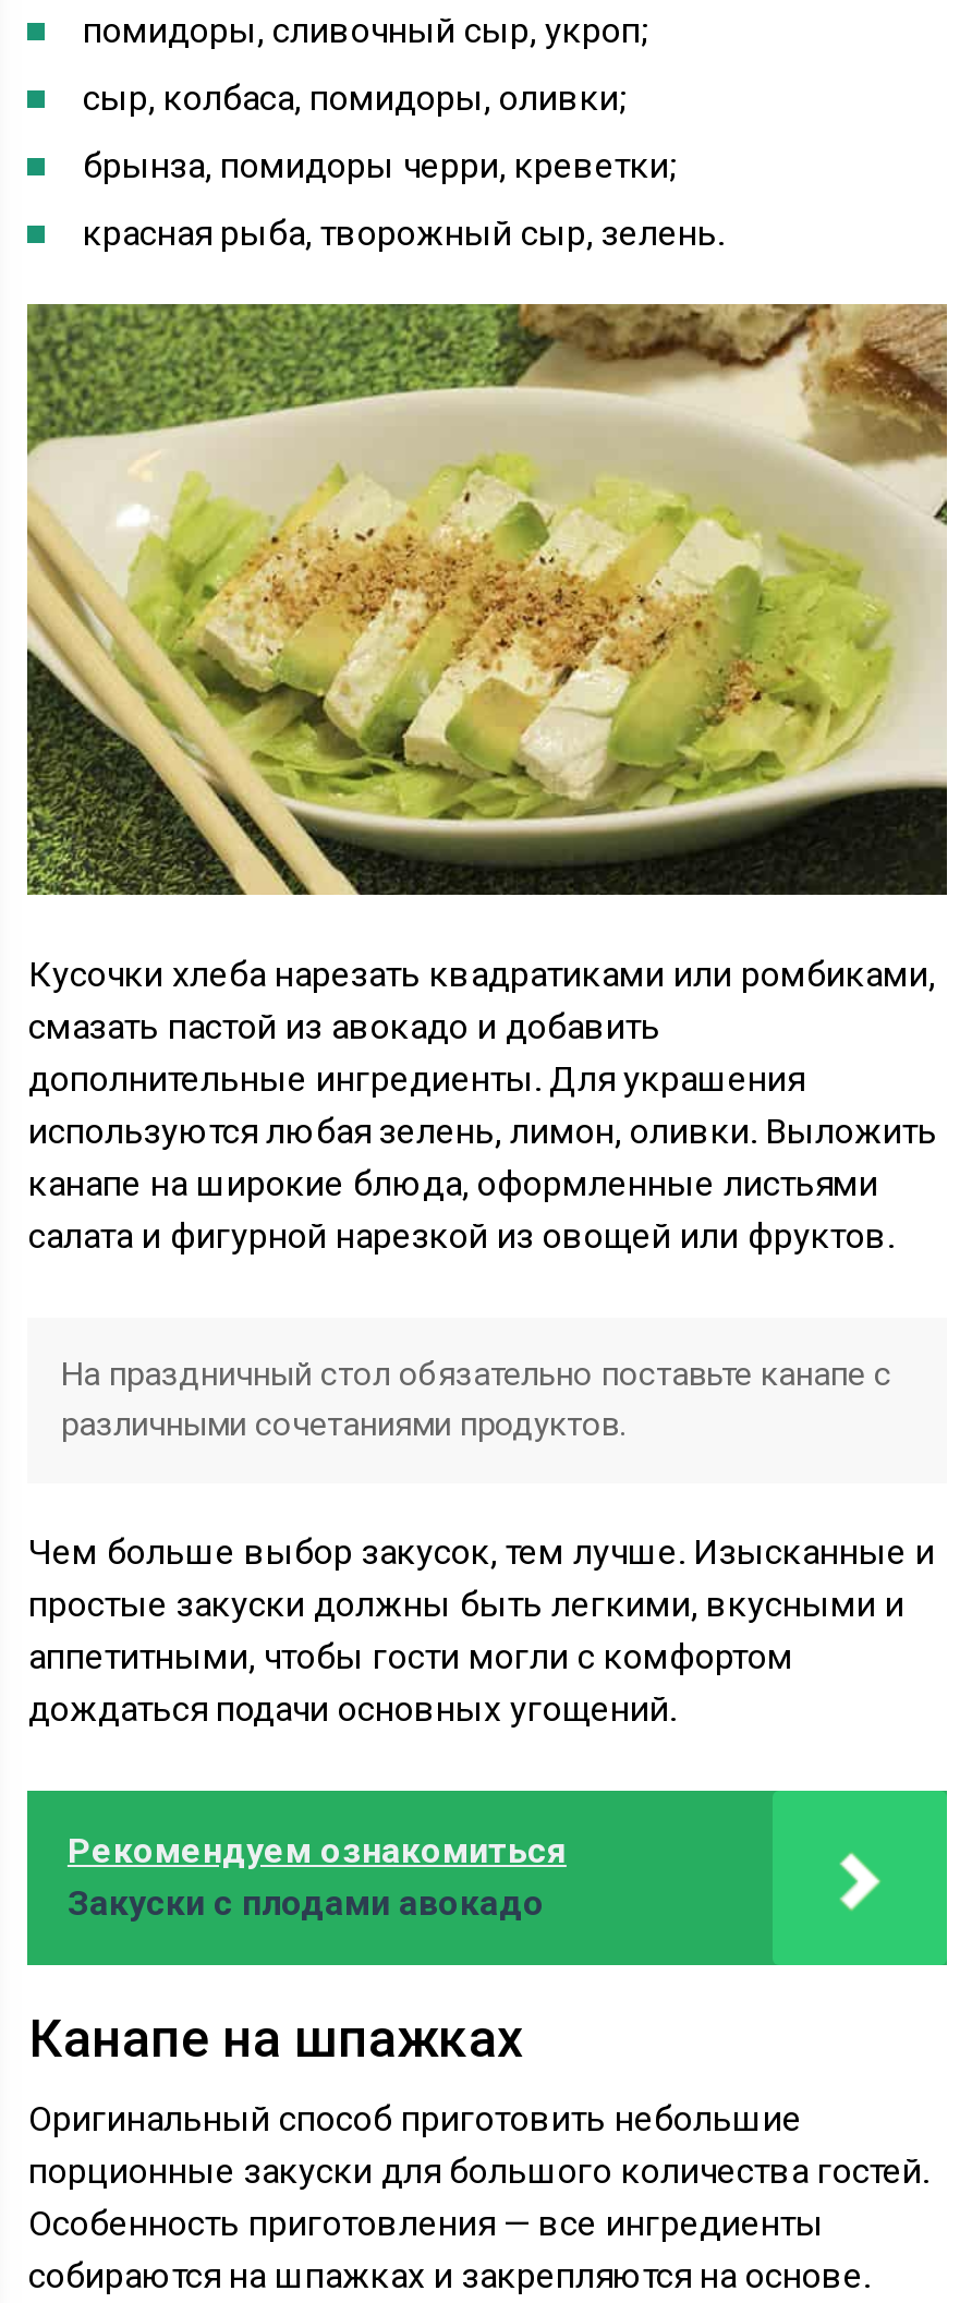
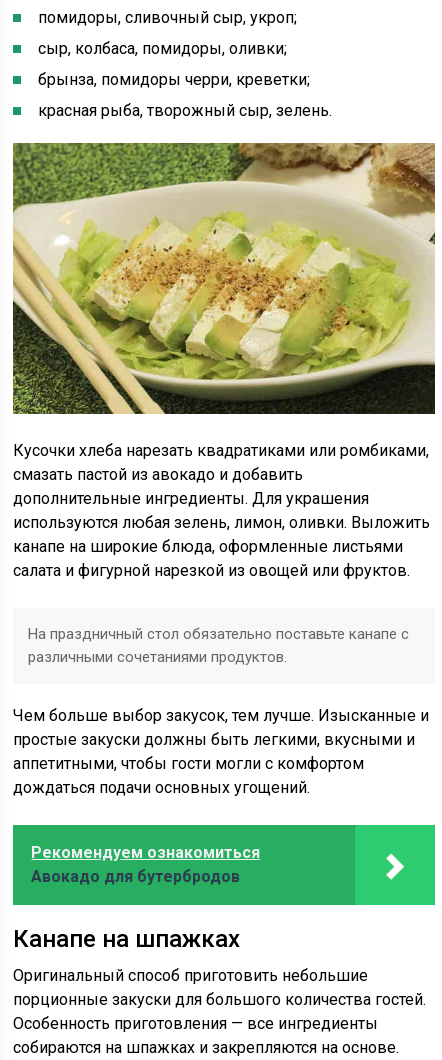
[67,1883,545,1924] Закуски с плодами авокадо -> [31,867,240,886] Авокадо для бутербродов

